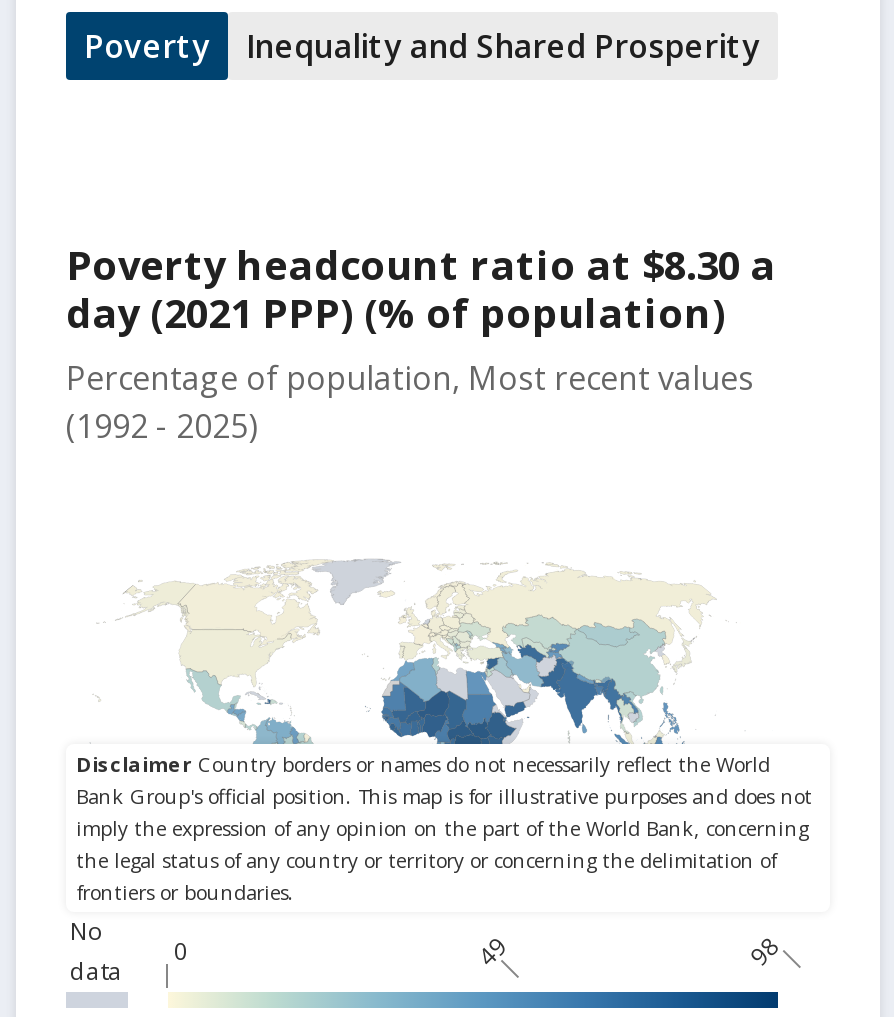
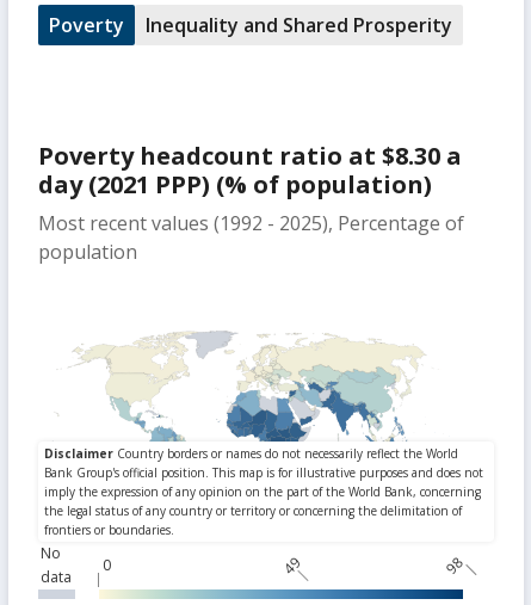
[66,356,754,448] Percentage of population, Most recent values | (1992 - 2025) -> [38,210,464,265] Most recent values (1992 - 2025), Percentage of | population

